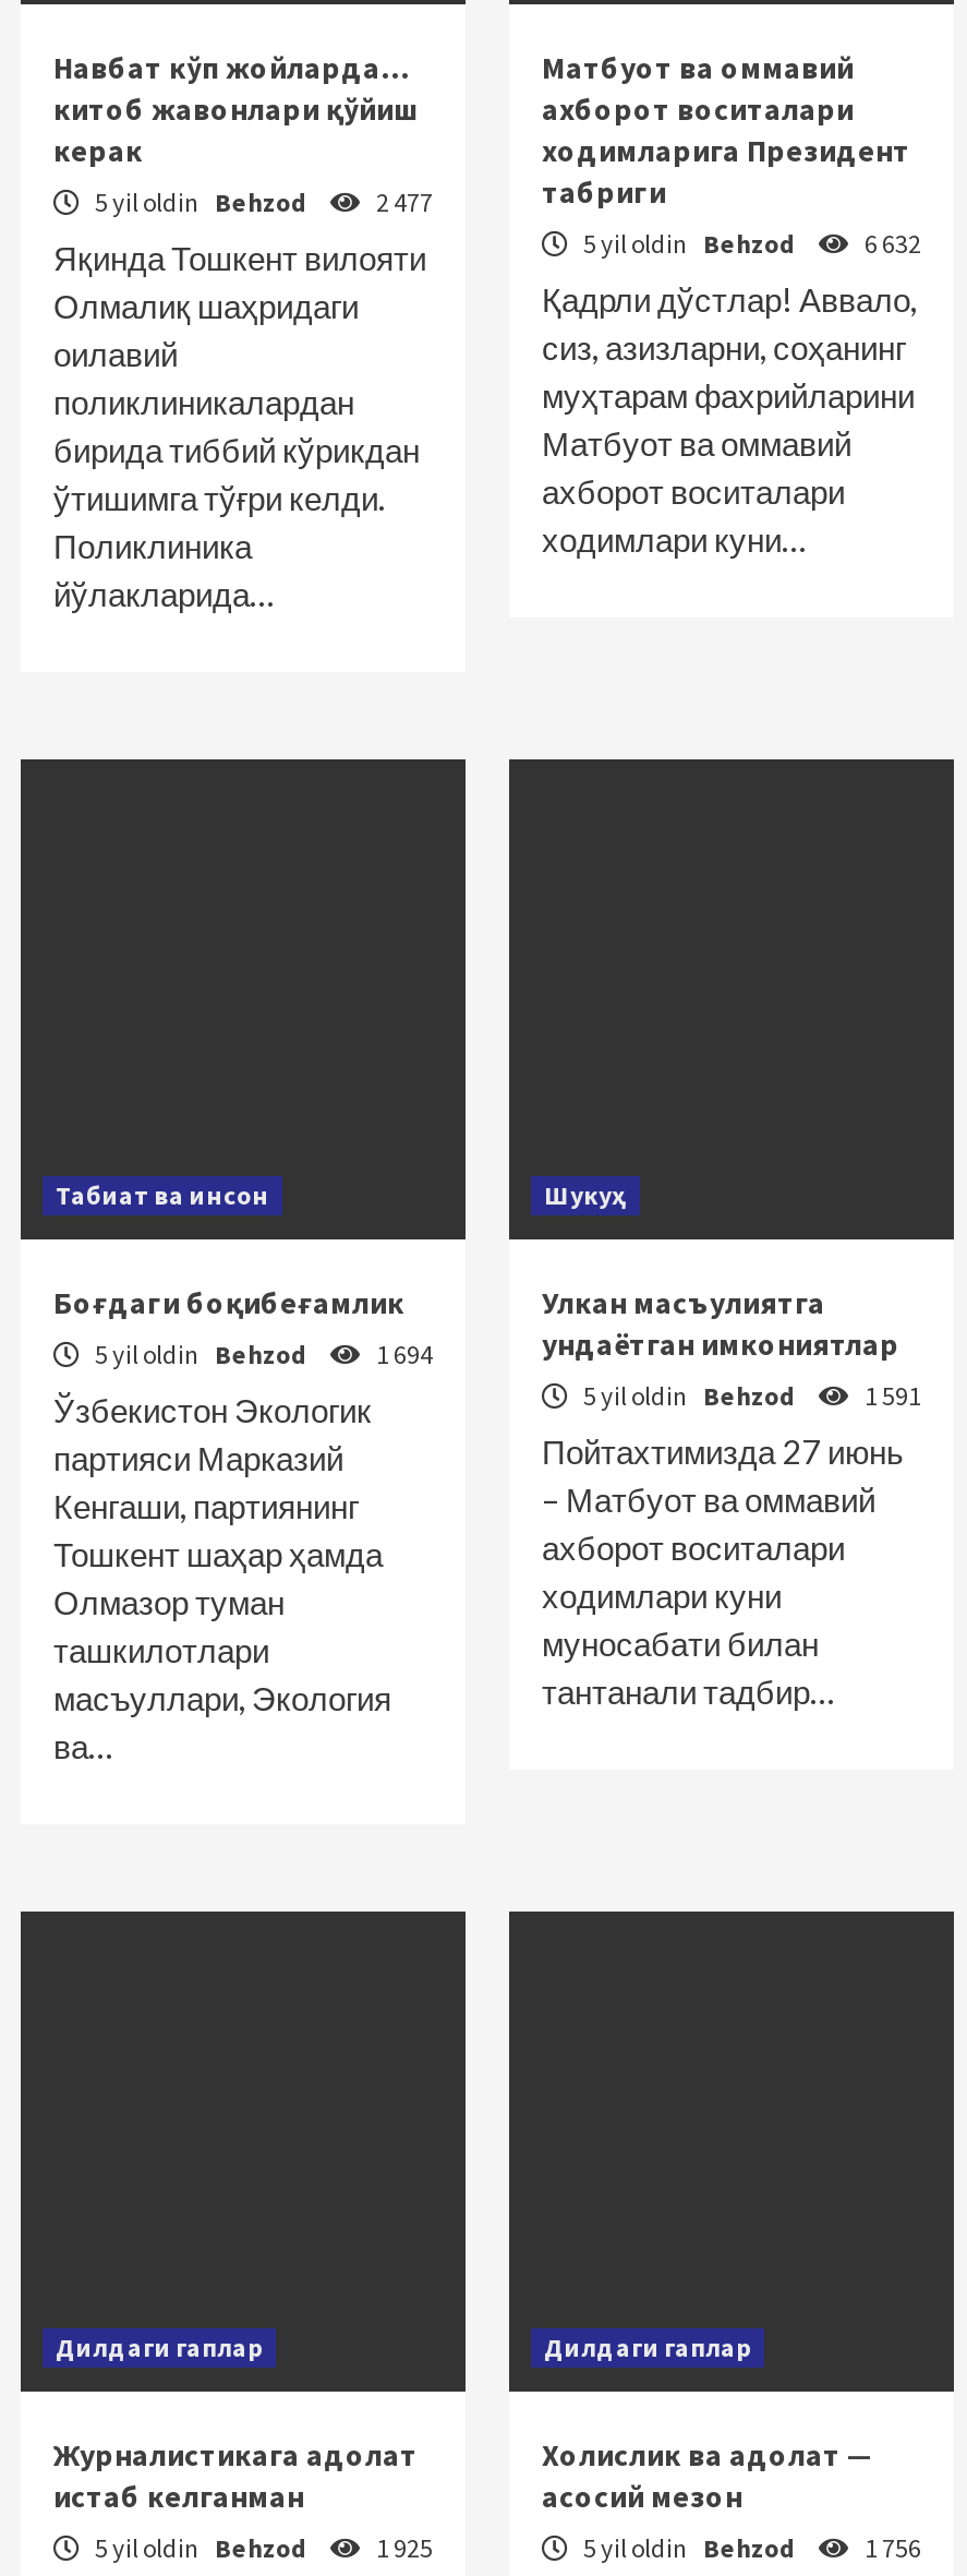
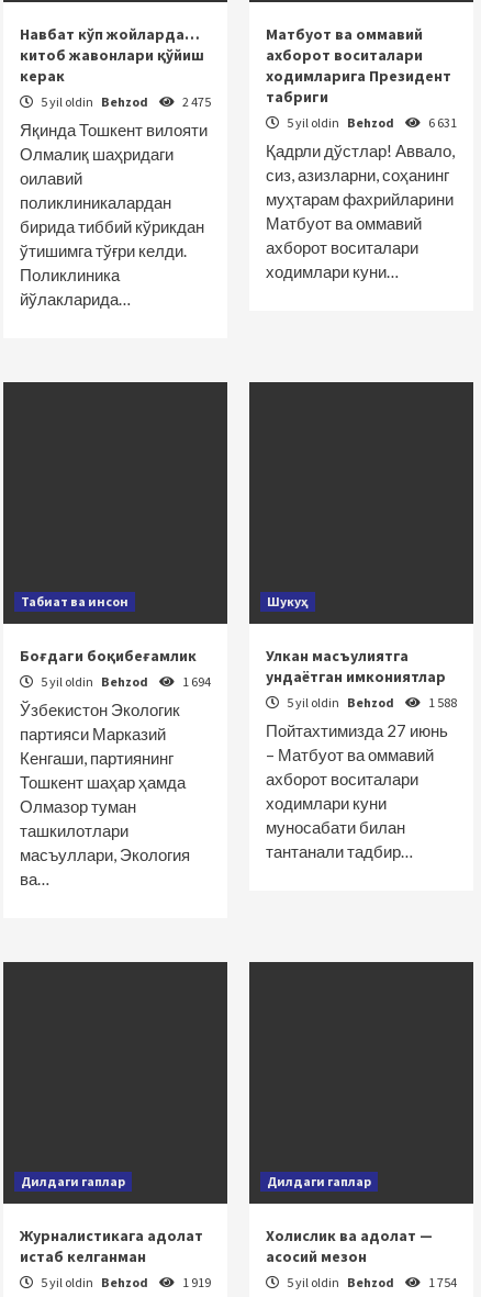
[90,185,433,218] 5 yil oldin Behzod 2 477 -> [38,93,211,110] 5 yil oldin Behzod 2 475
[579,227,921,260] 5 yil oldin Behzod 6 632 -> [284,114,457,131] 5 yil oldin Behzod 6 631
[579,1379,921,1412] 5 yil oldin Behzod 1 591 -> [284,694,457,711] 5 yil oldin Behzod 1 588
[90,2531,433,2564] 5 yil oldin Behzod 1 925 -> [38,1274,211,1290] 5 yil oldin Behzod 1 919
[579,2531,921,2564] 5 yil oldin Behzod 1 756 -> [284,1274,457,1290] 5 yil oldin Behzod 1 754

